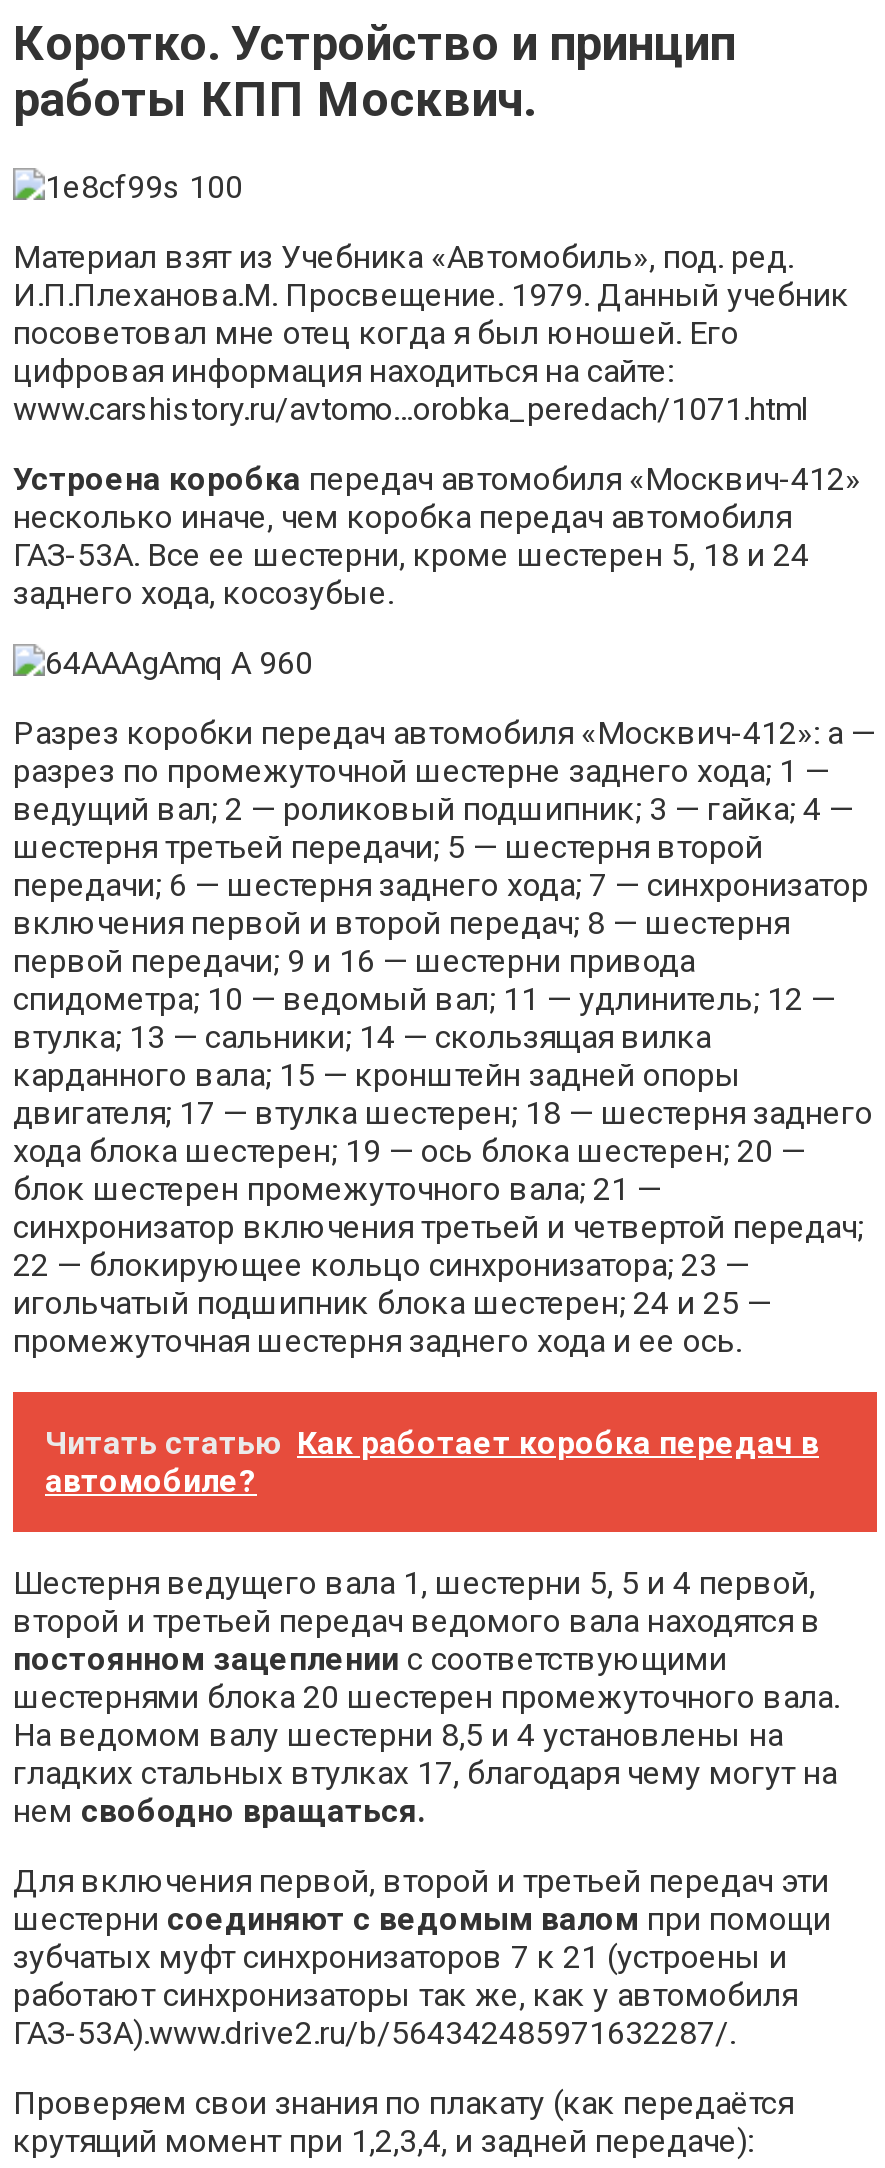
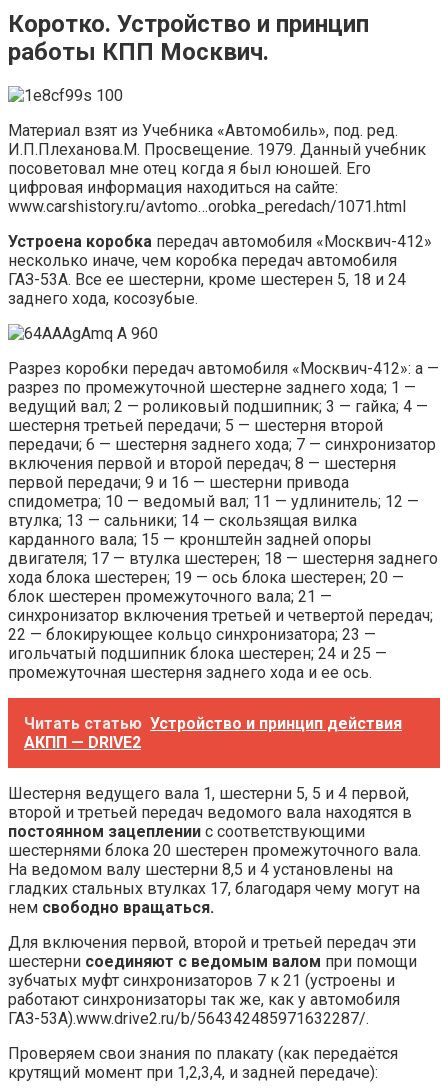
[45,1423,819,1499] Читать статью Как работает коробка передач в | автомобиле? -> [24,714,402,752] Читать статью Устройство и принцип действия | АКПП — DRIVE2

